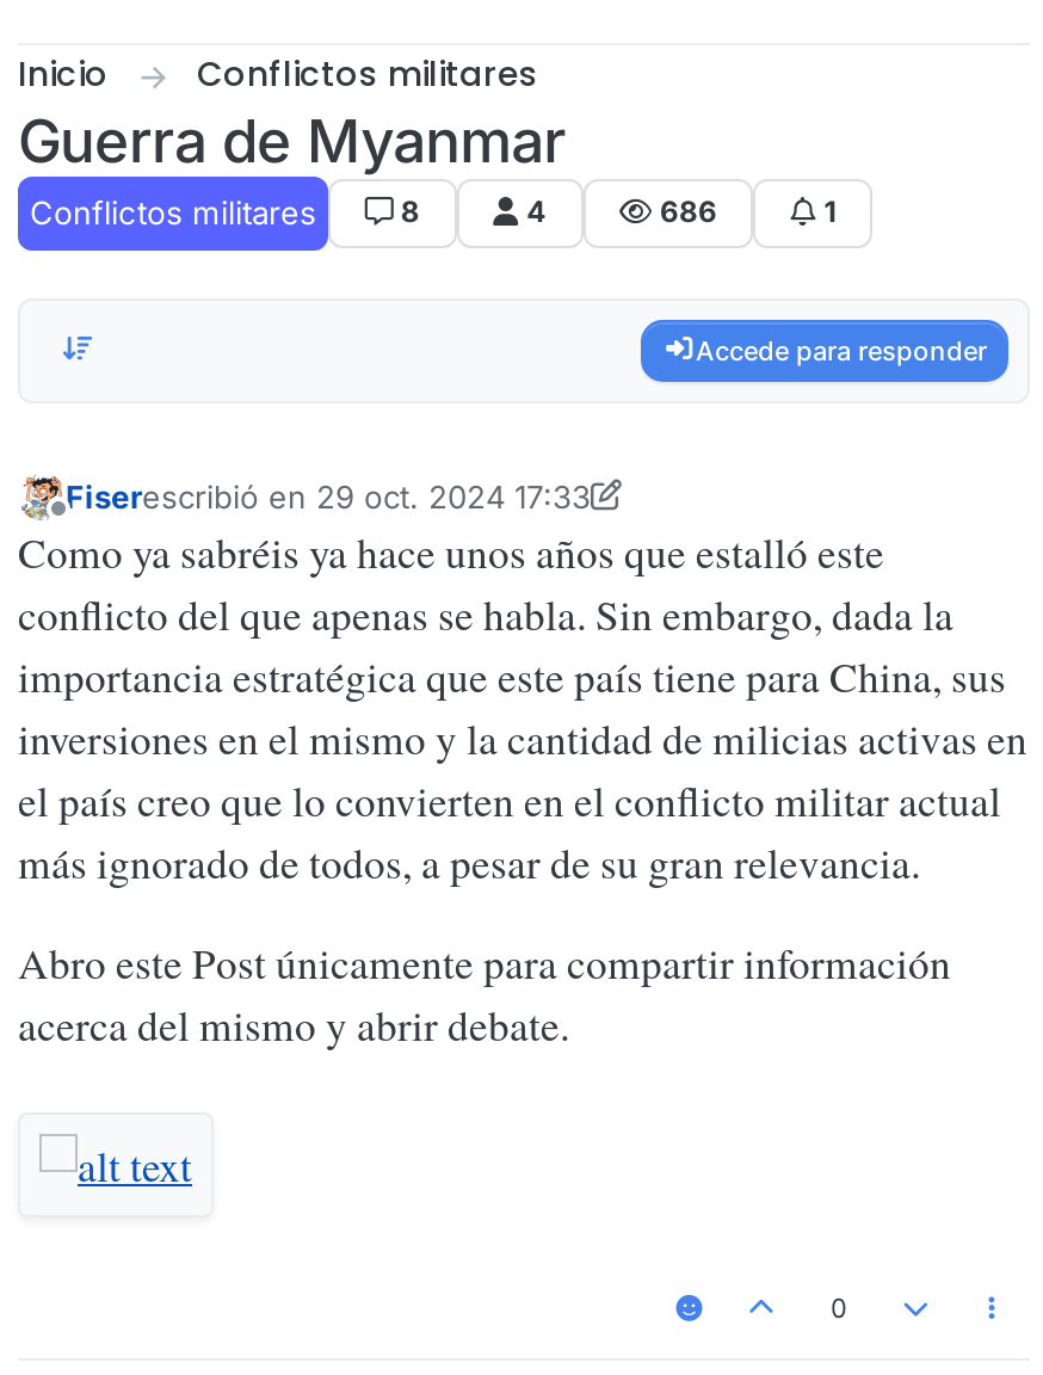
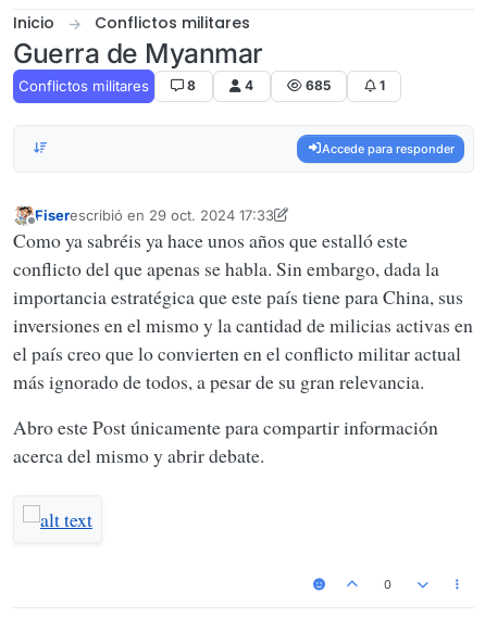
[660,194,717,230] 686 -> [306,78,331,94] 685

